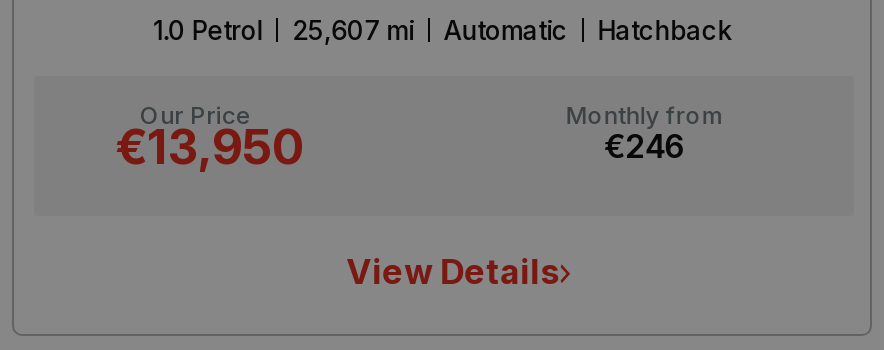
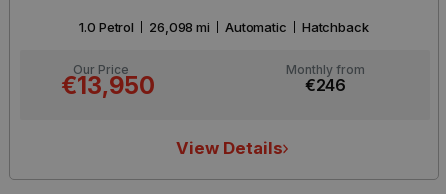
[153,14,731,46] 1.0 Petrol 25,607 mi Automatic Hatchback -> [79,19,369,35] 1.0 Petrol 26,098 mi Automatic Hatchback

